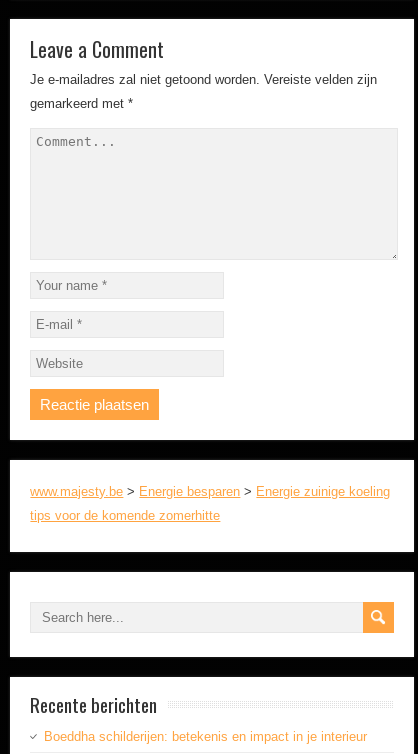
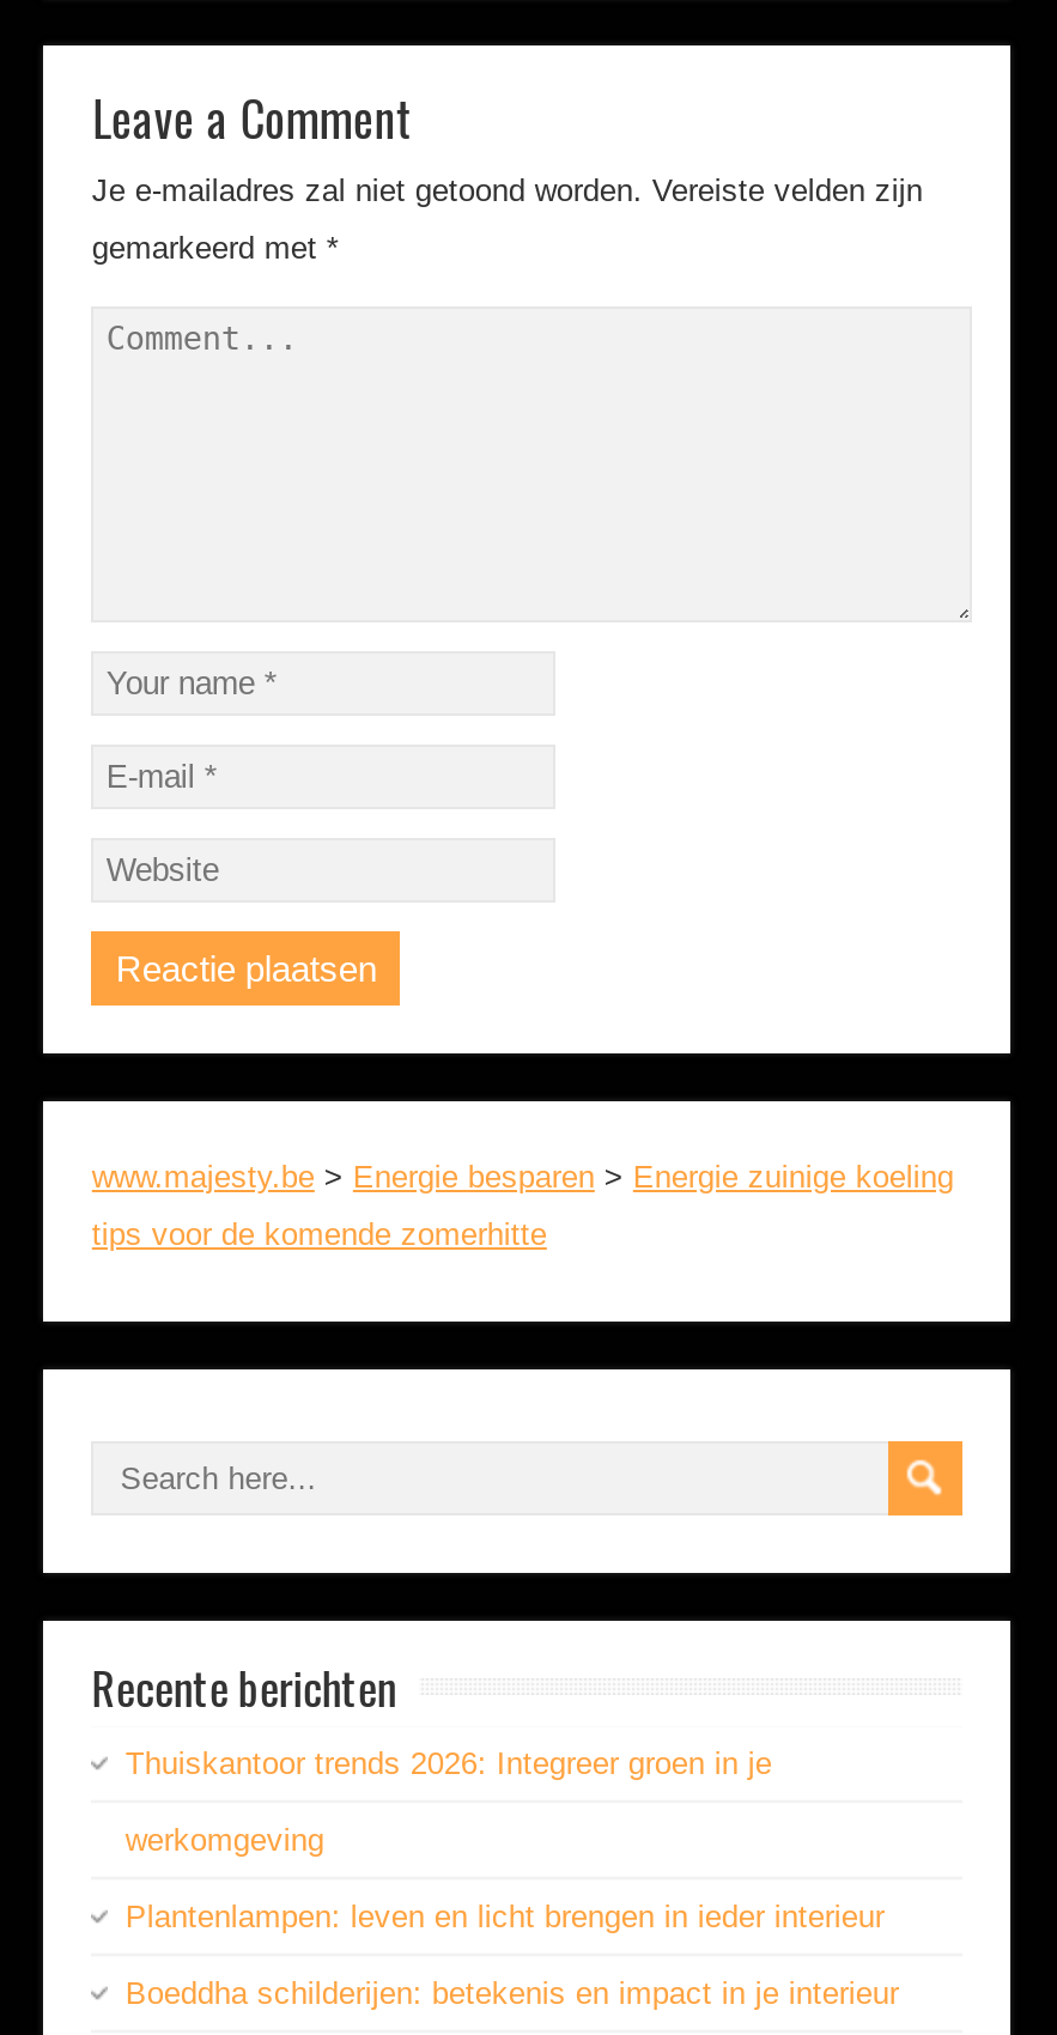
none -> [125,1745,884,1934] Thuiskantoor trends 2026: Integreer groen in je | werkomgeving | Plantenlampen: leven en licht brengen in ieder interieur

